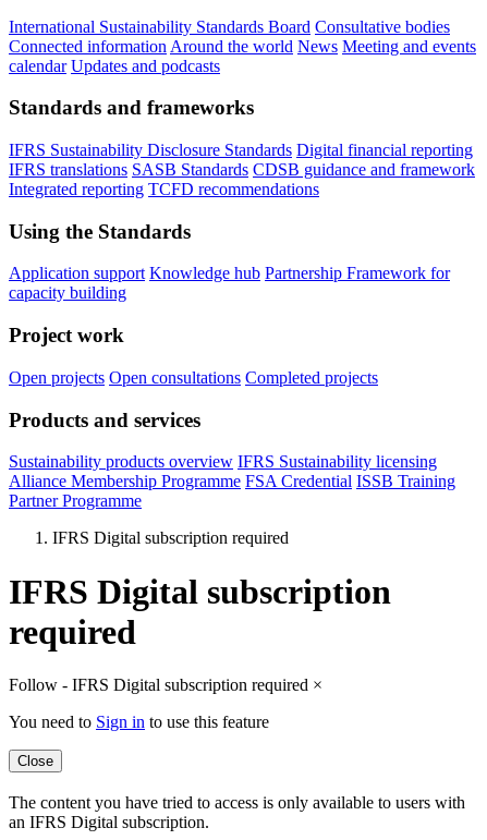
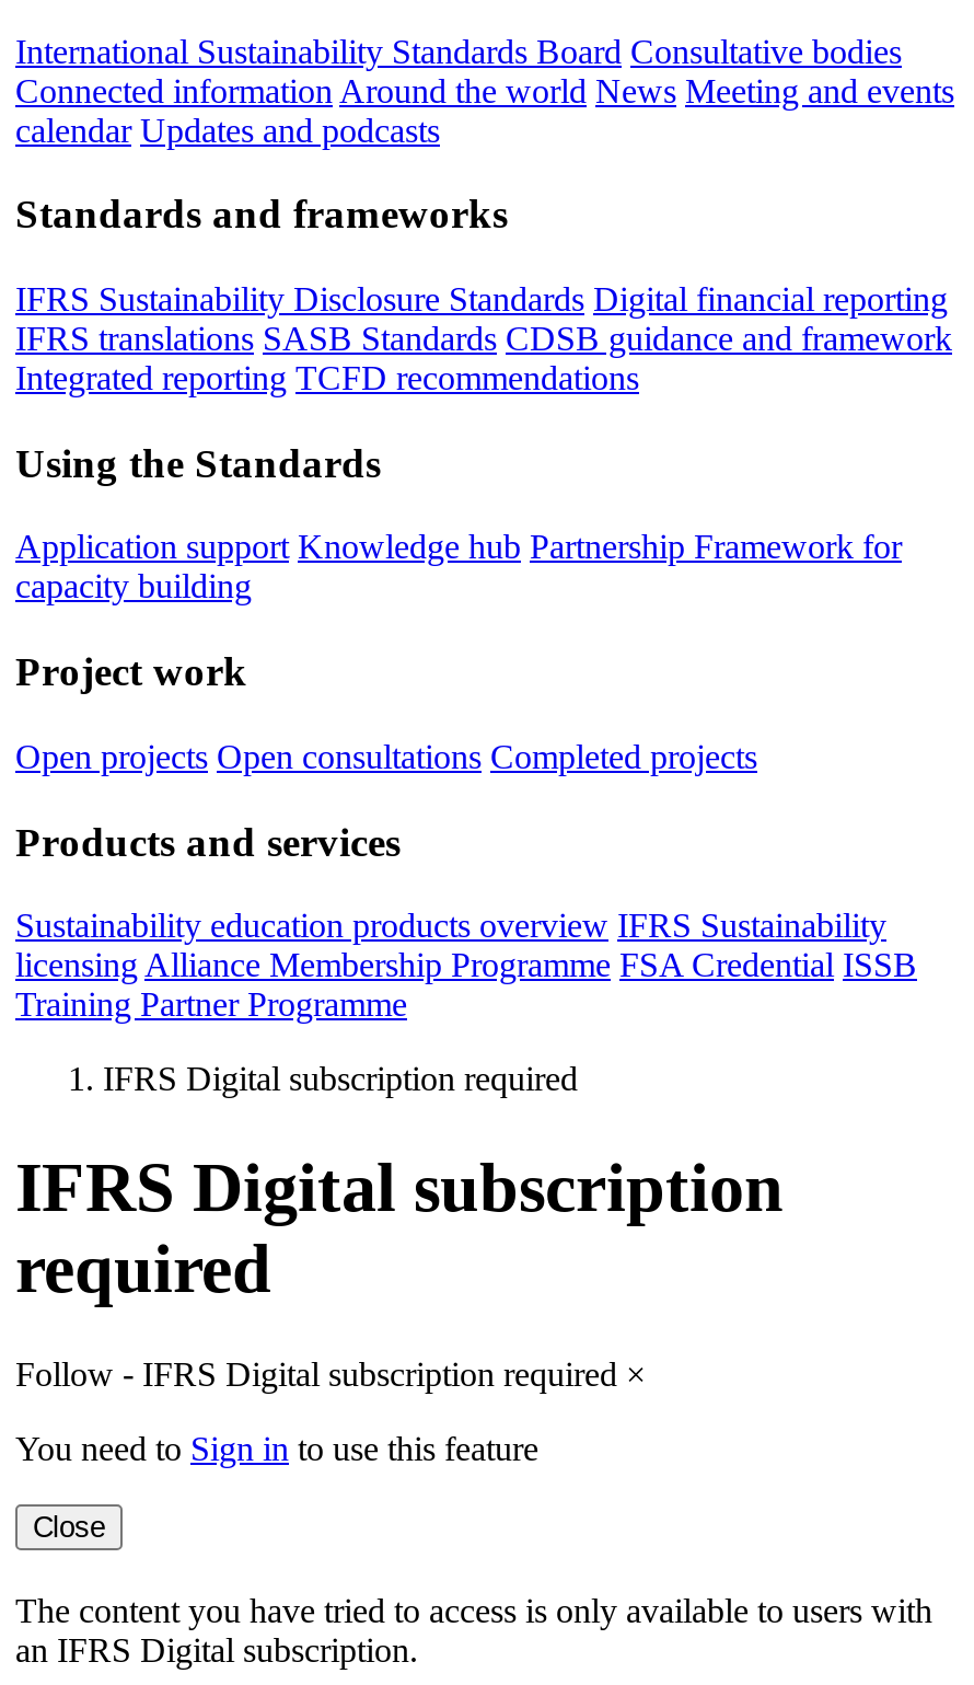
[9,452,455,510] Sustainability products overview IFRS Sustainability licensing | Alliance Membership Programme FSA Credential ISSB Training | Partner Programme -> [15,907,917,1023] Sustainability education products overview IFRS Sustainability | licensing Alliance Membership Programme FSA Credential ISSB | Training Partner Programme

